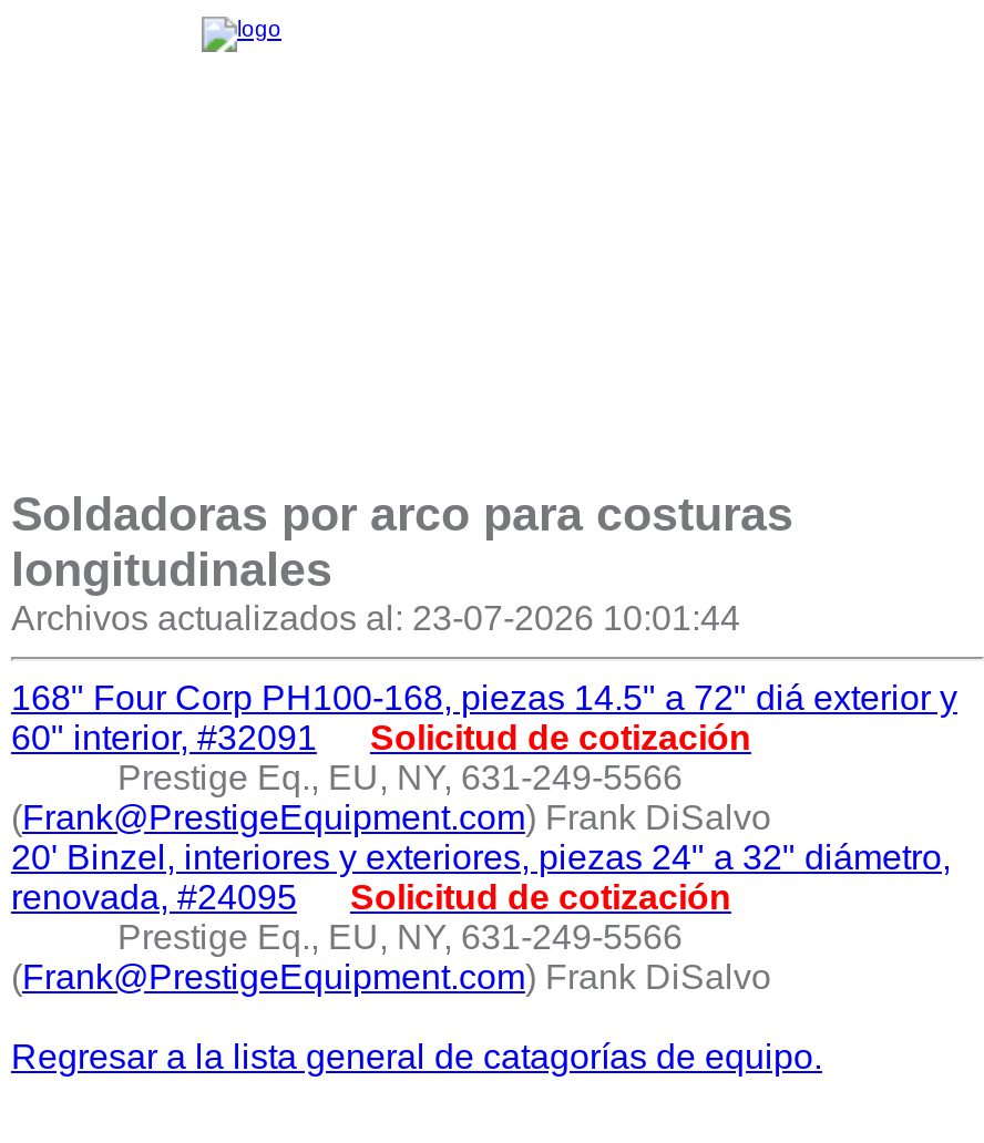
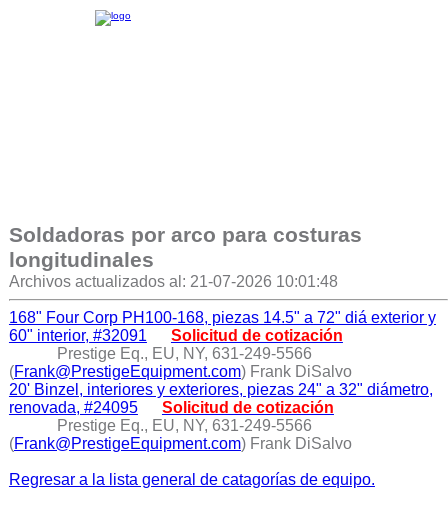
[11,599,740,637] Archivos actualizados al: 23-07-2026 10:01:44 -> [9,273,338,290] Archivos actualizados al: 21-07-2026 10:01:48

